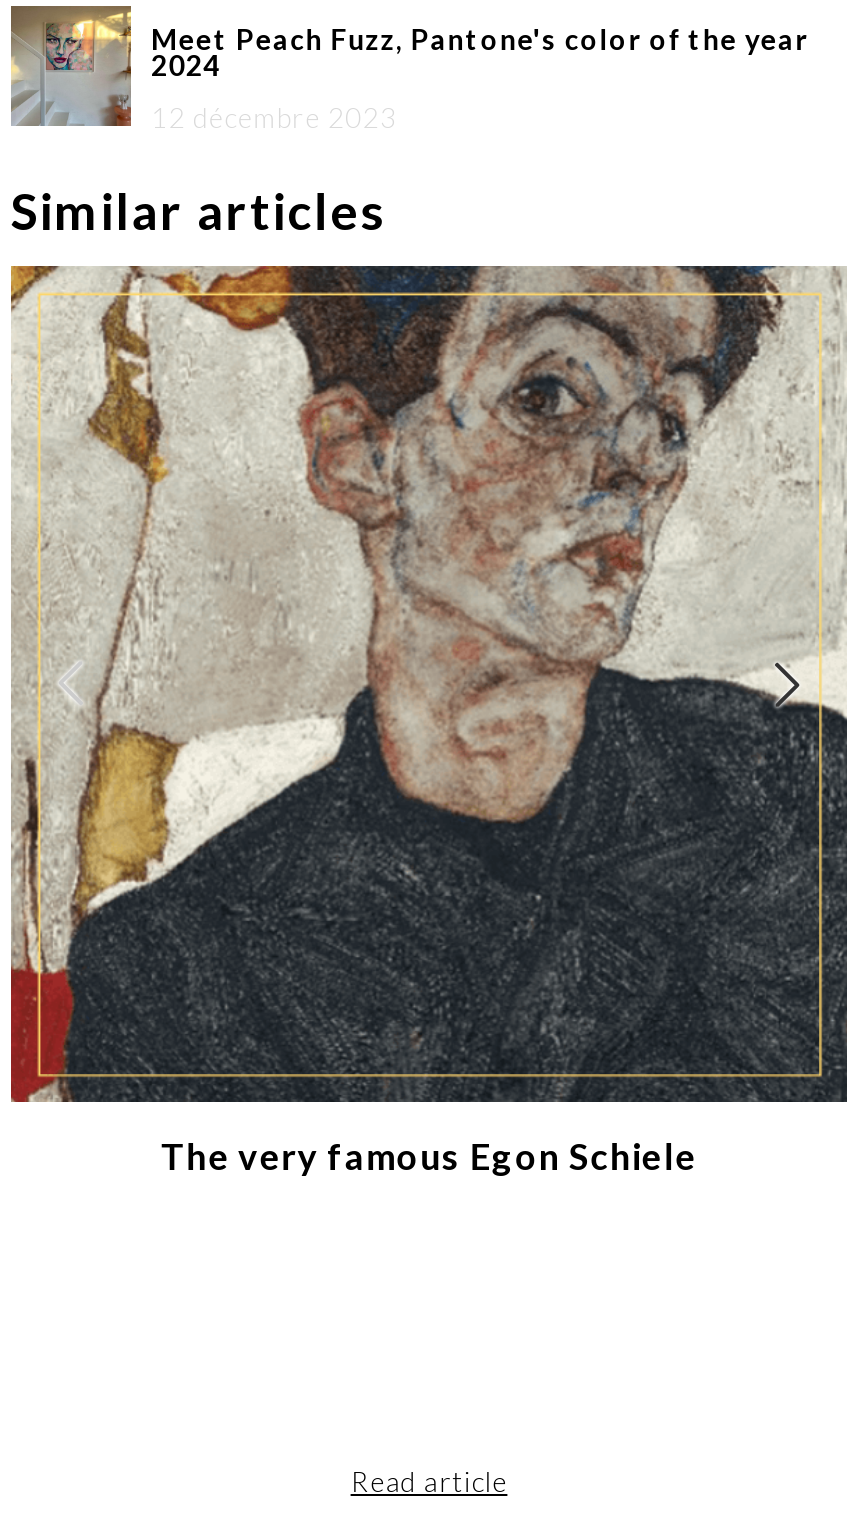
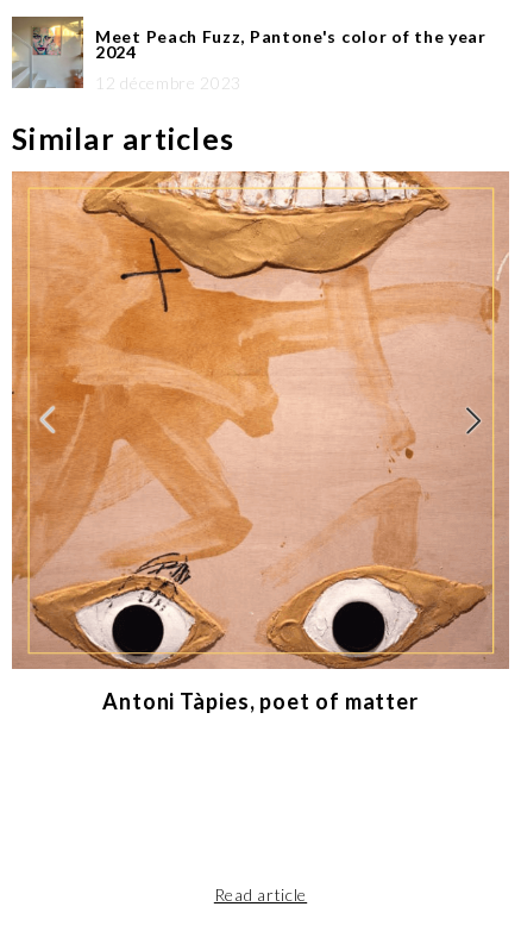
[9,264,849,1178] [image] | The very famous Egon Schiele -> [11,170,510,714] [image] | Antoni Tàpies, poet of matter

